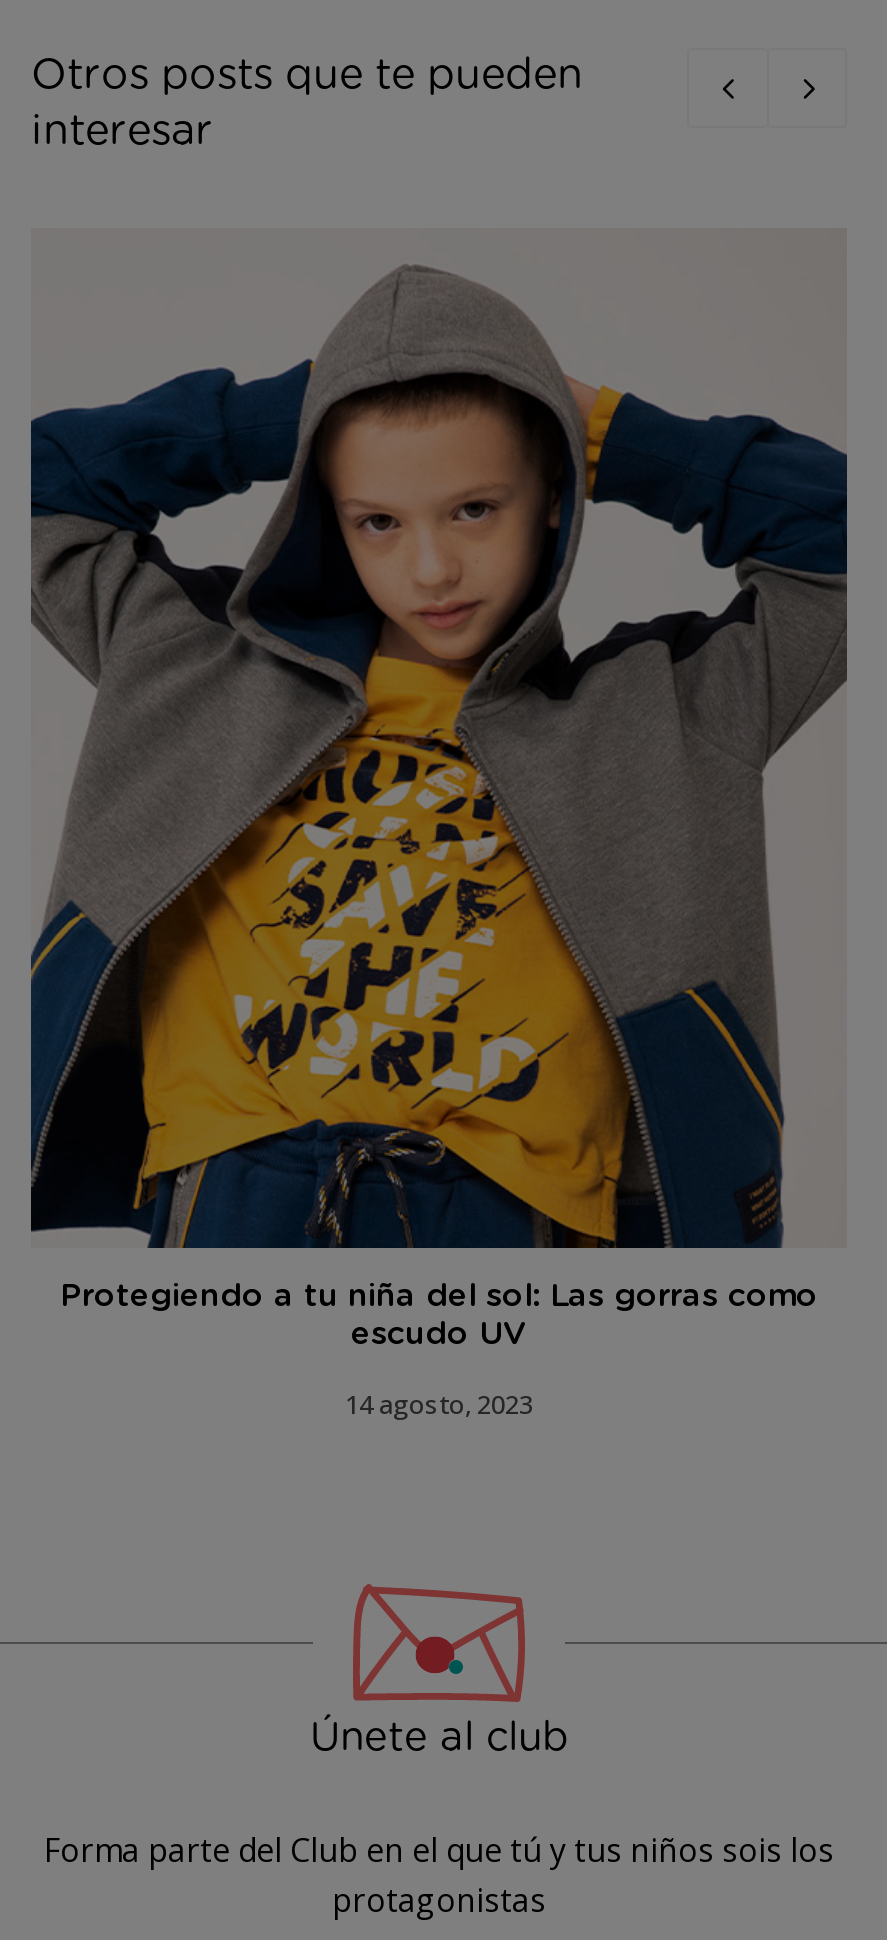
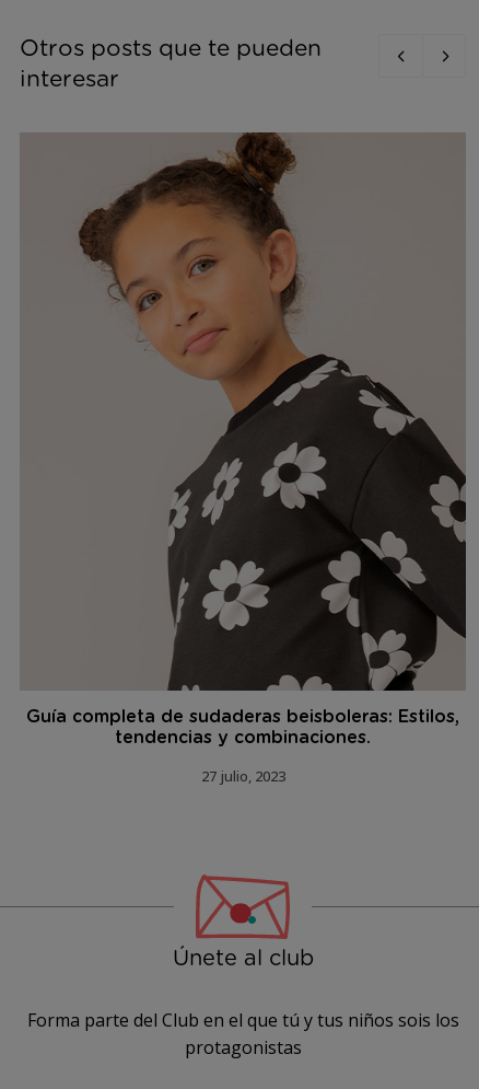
[29,229,849,1351] [image] | Protegiendo a tu niña del sol: Las gorras como | escudo UV -> [20,131,467,746] [image] | Guía completa de sudaderas beisboleras: Estilos, | tendencias y combinaciones.
[345,1387,533,1423] 14 agosto, 2023 -> [201,766,285,786] 27 julio, 2023

